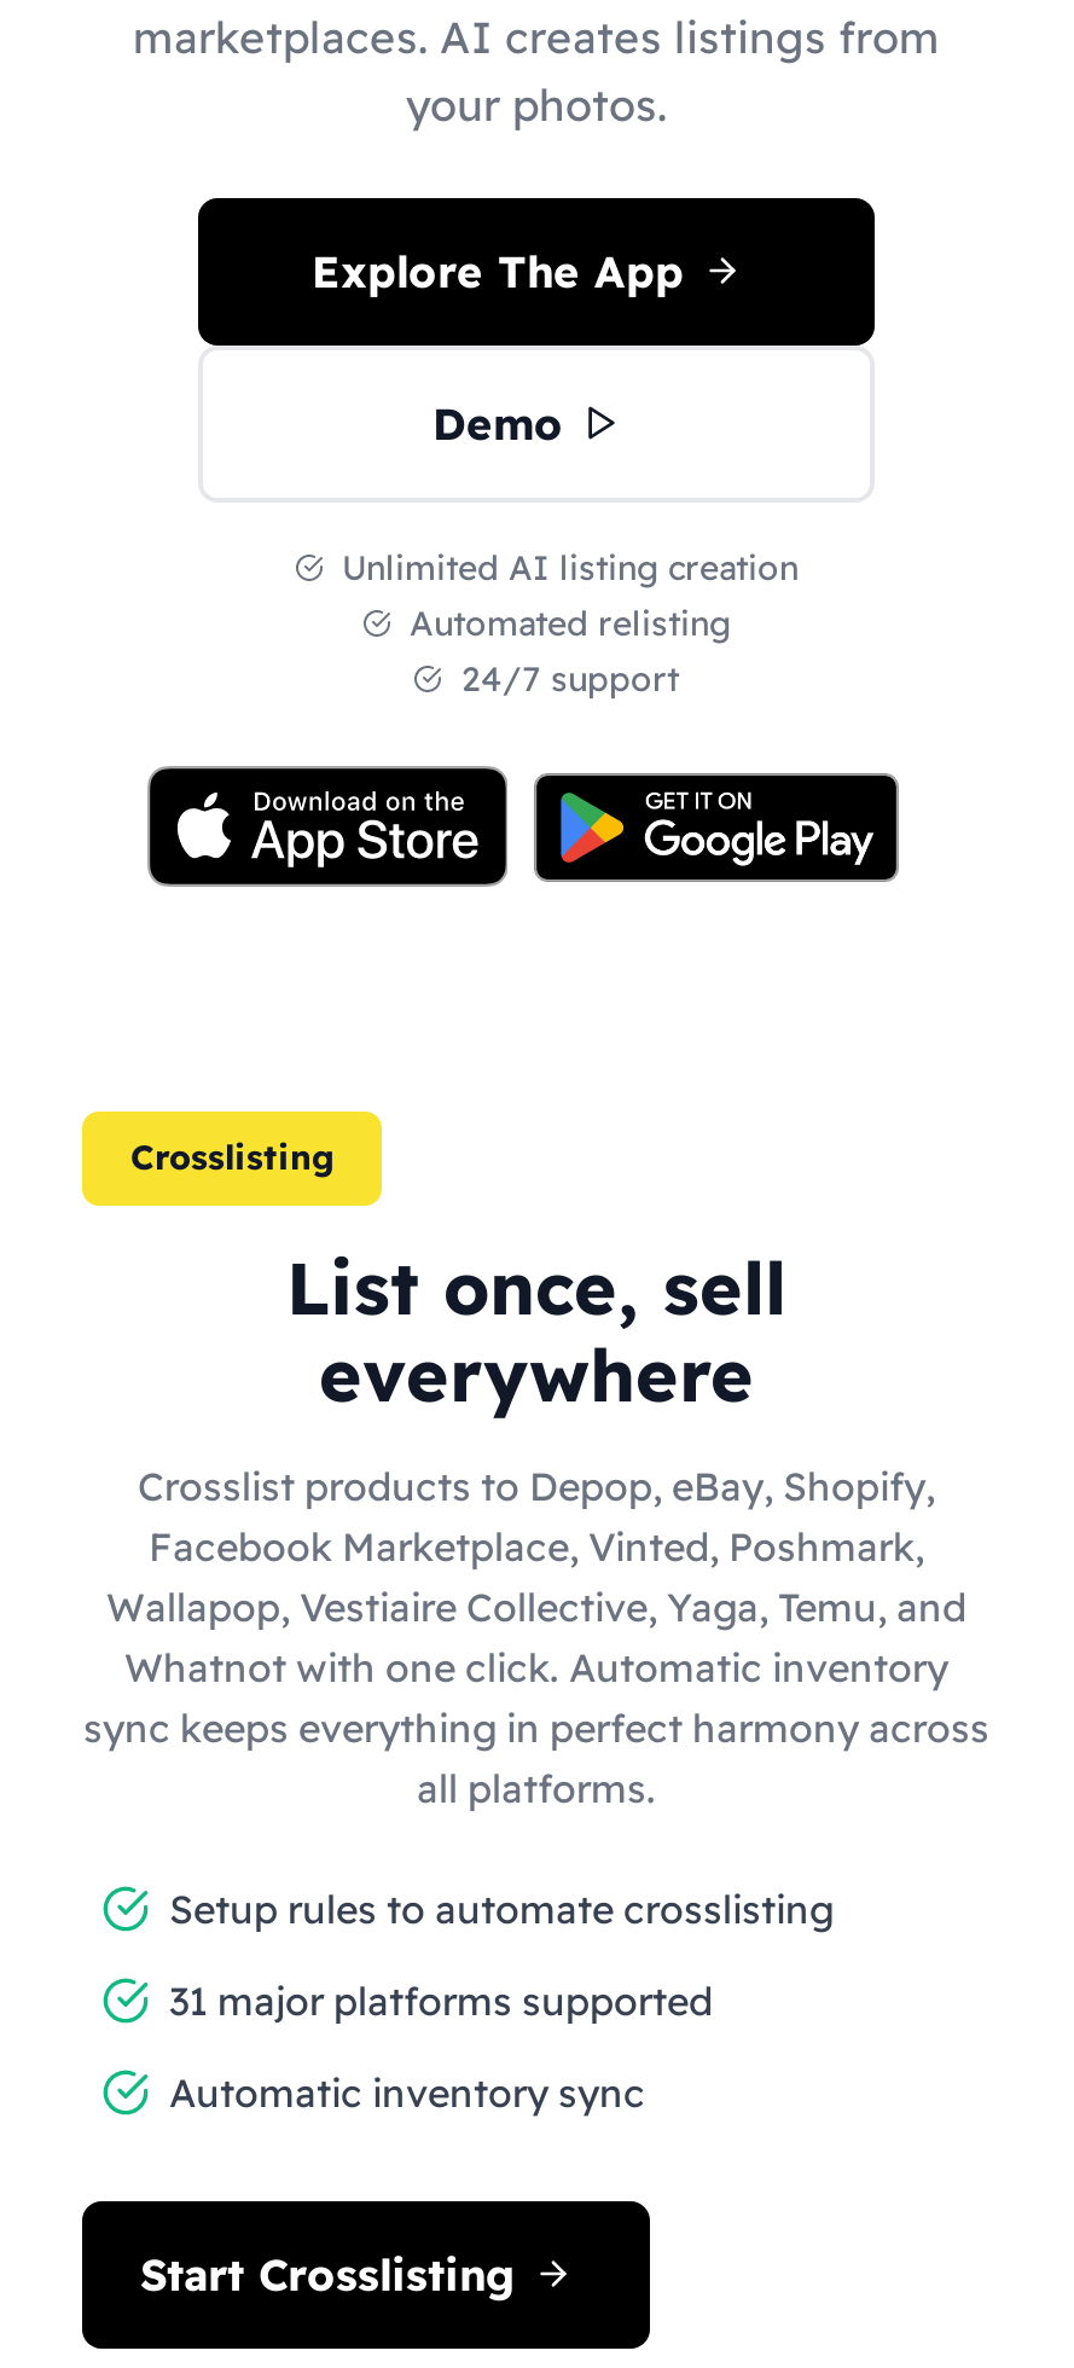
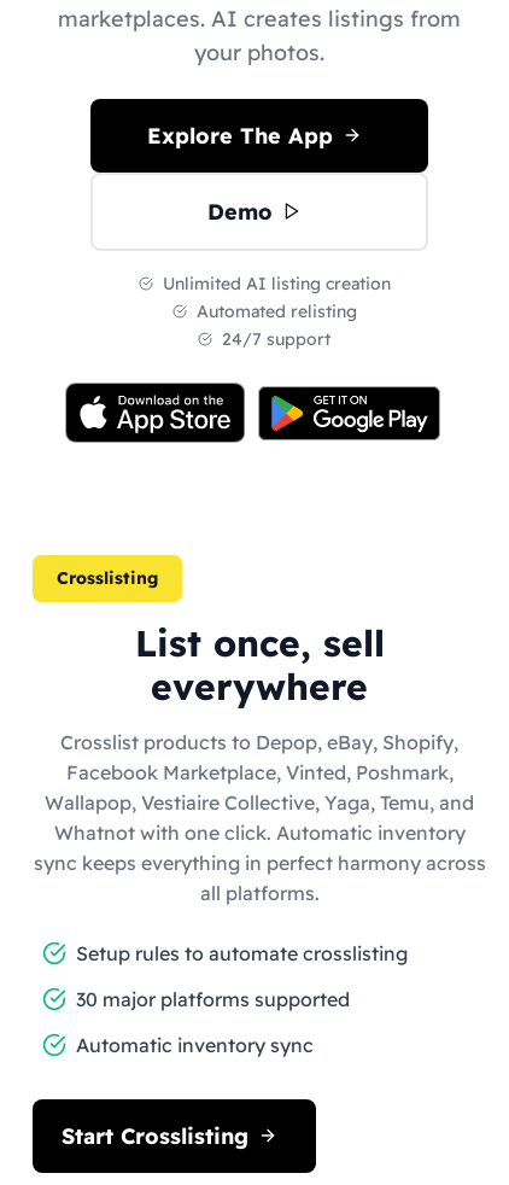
[169,1975,713,2024] 31 major platforms supported -> [76,986,350,1011] 30 major platforms supported

